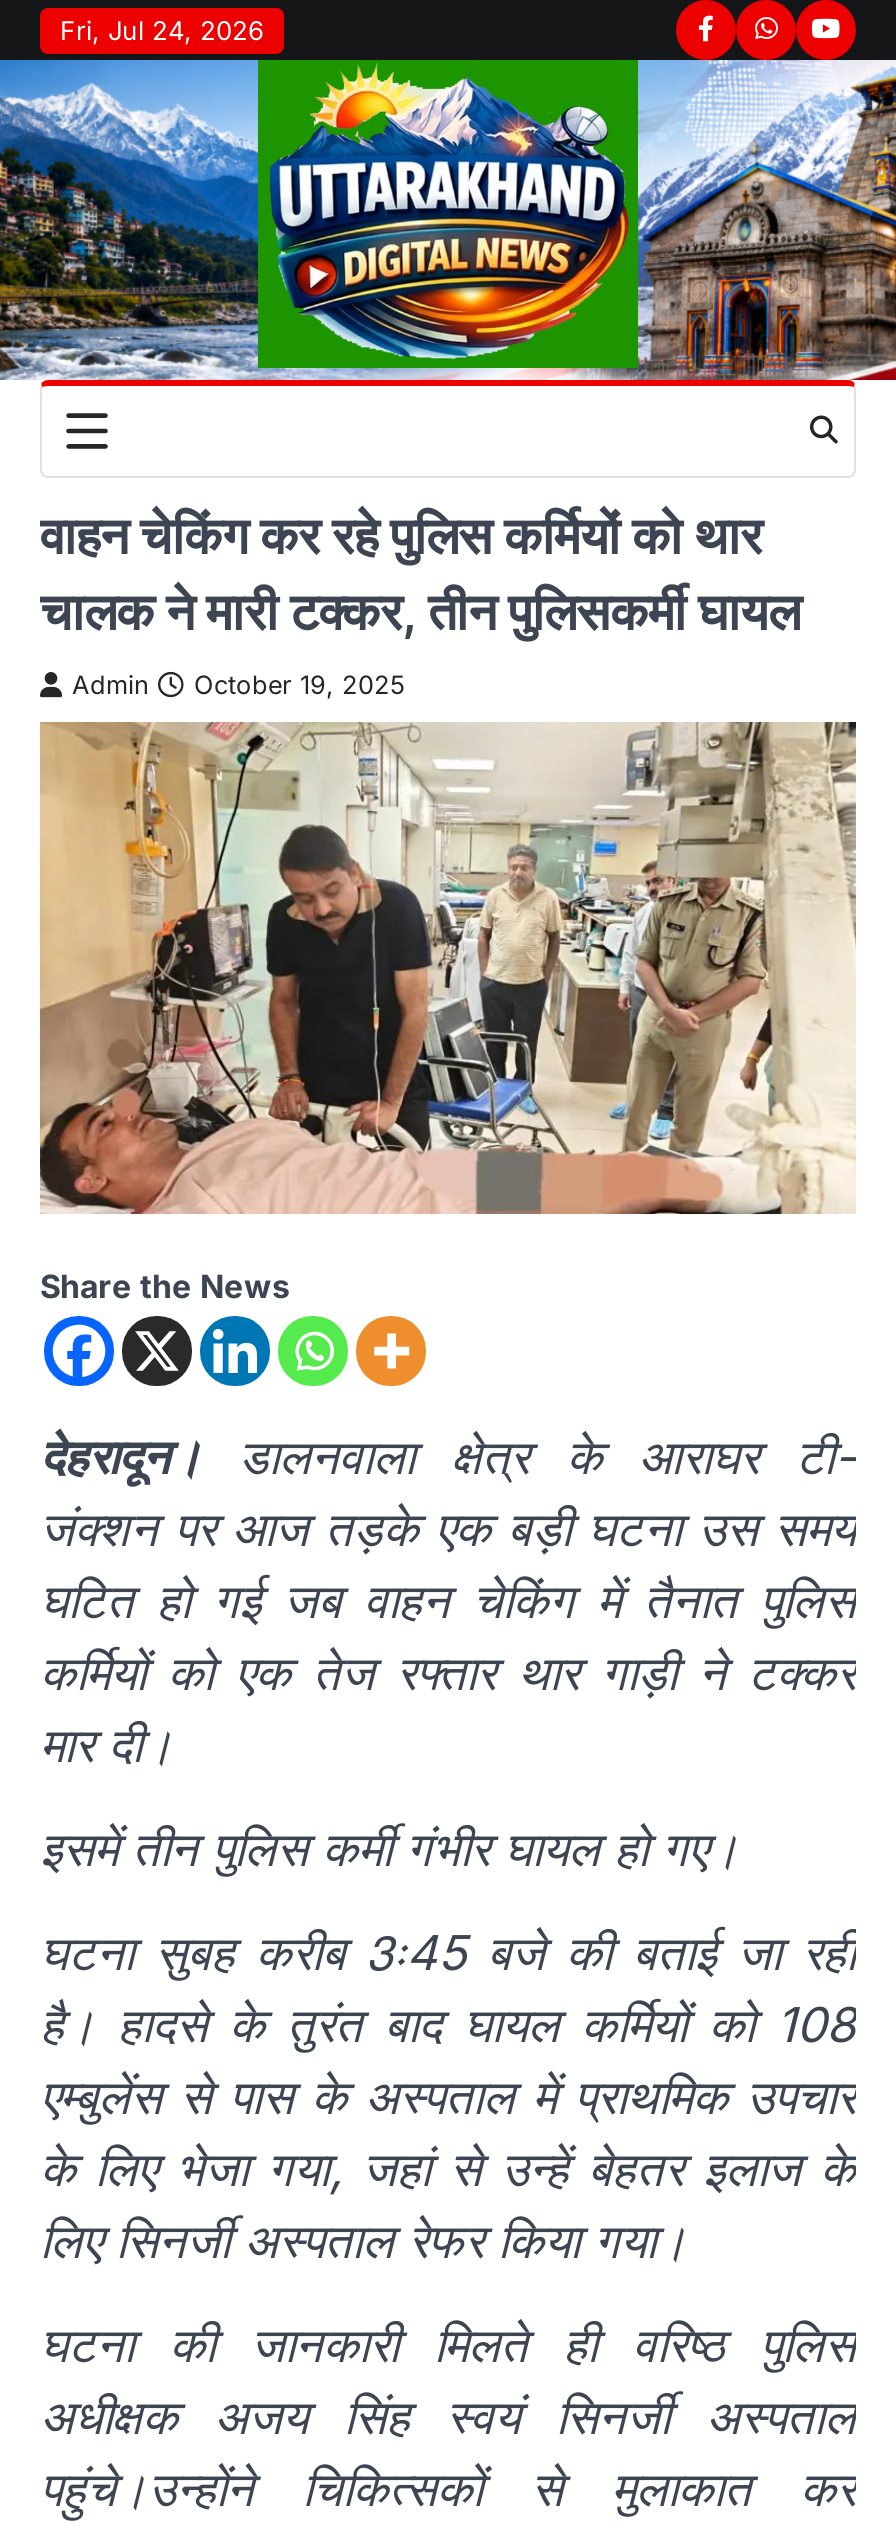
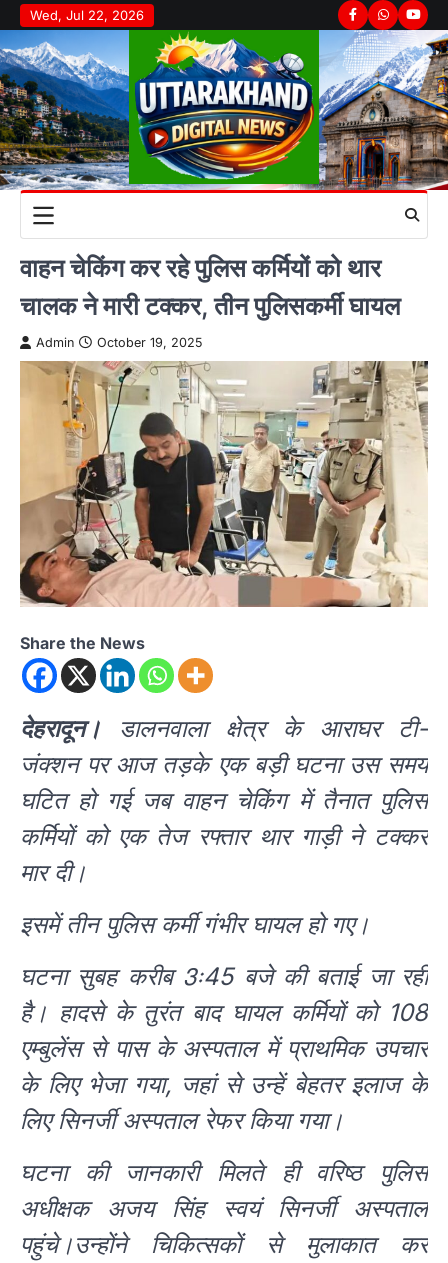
[60,13,264,45] Fri, Jul 24, 2026 -> [30,6,144,22] Wed, Jul 22, 2026

